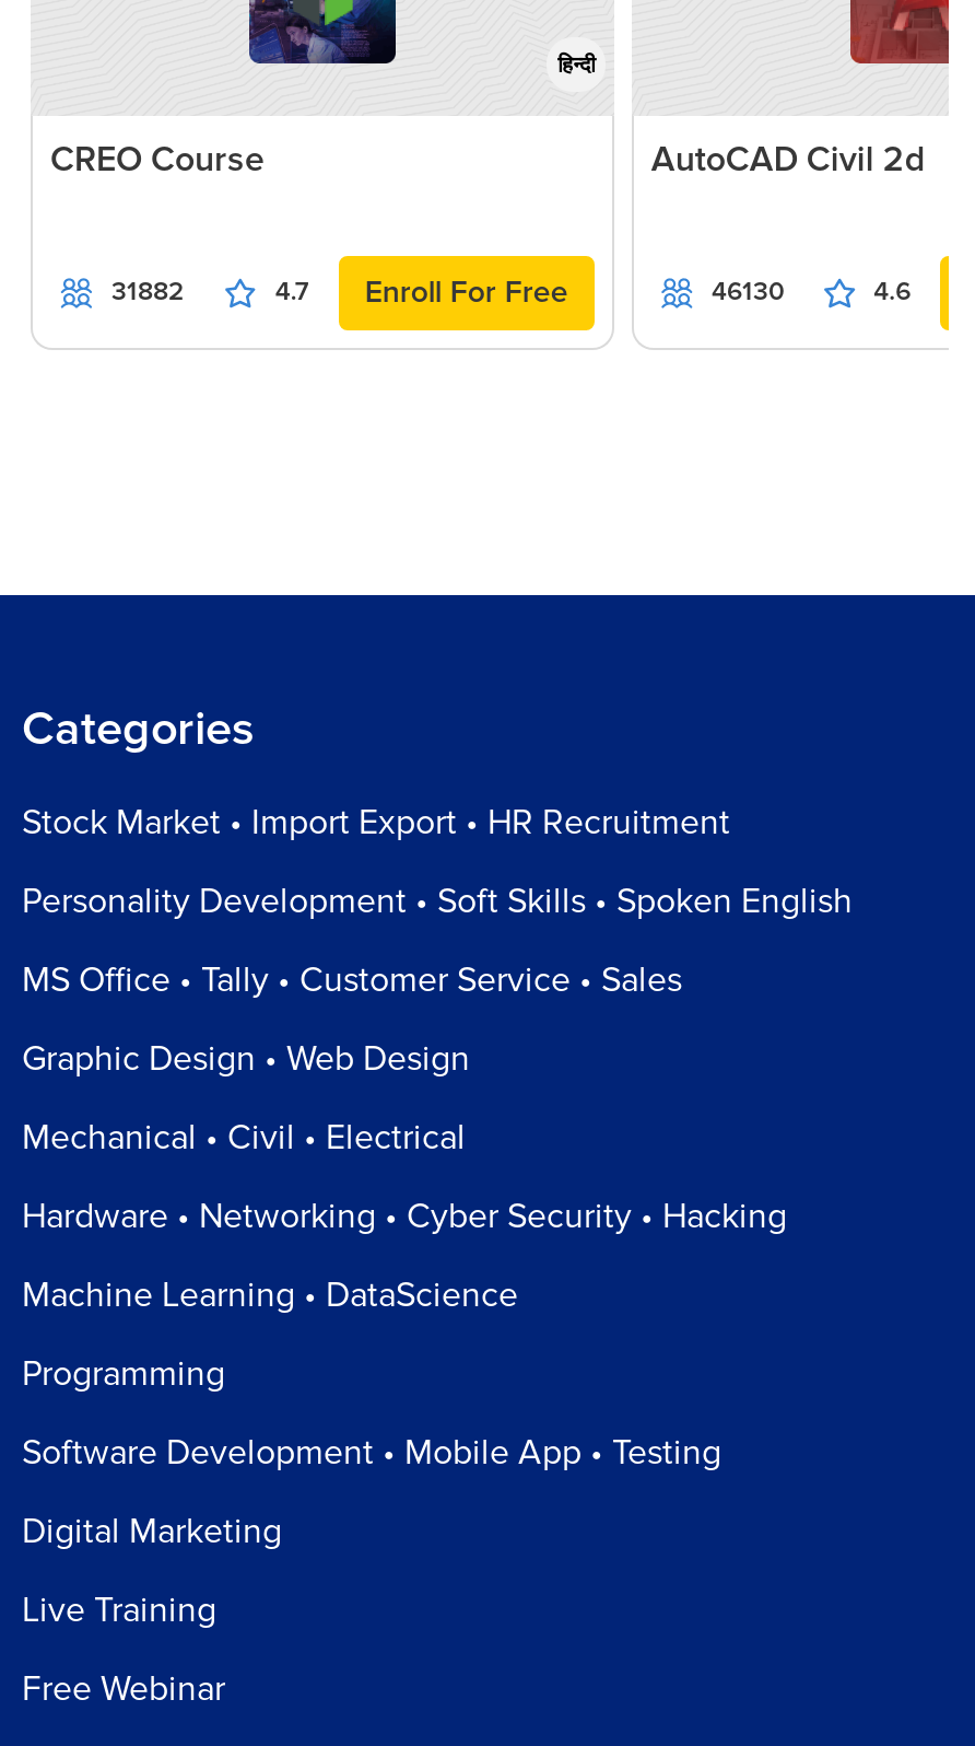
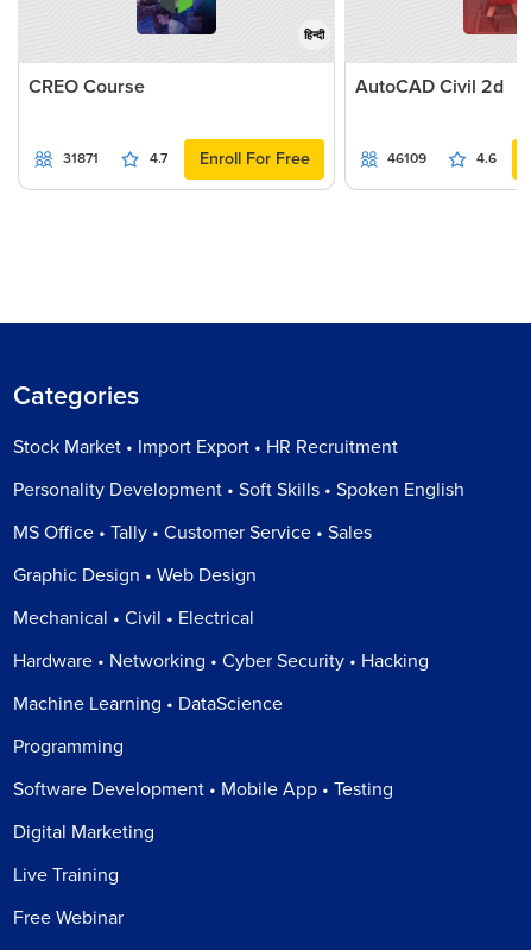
[111,275,184,308] 31882 -> [62,149,98,167] 31871
[712,275,784,308] 46130 -> [388,149,427,167] 46109

